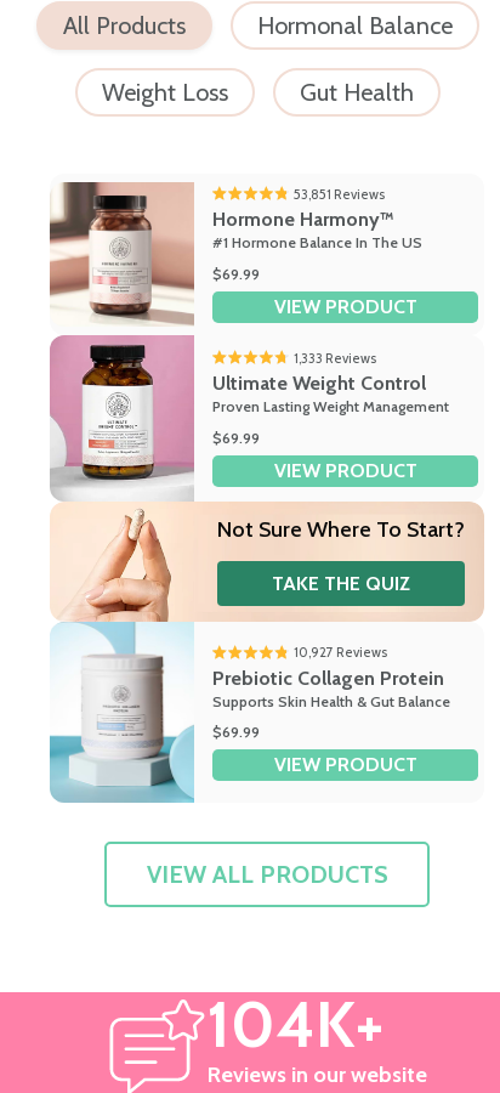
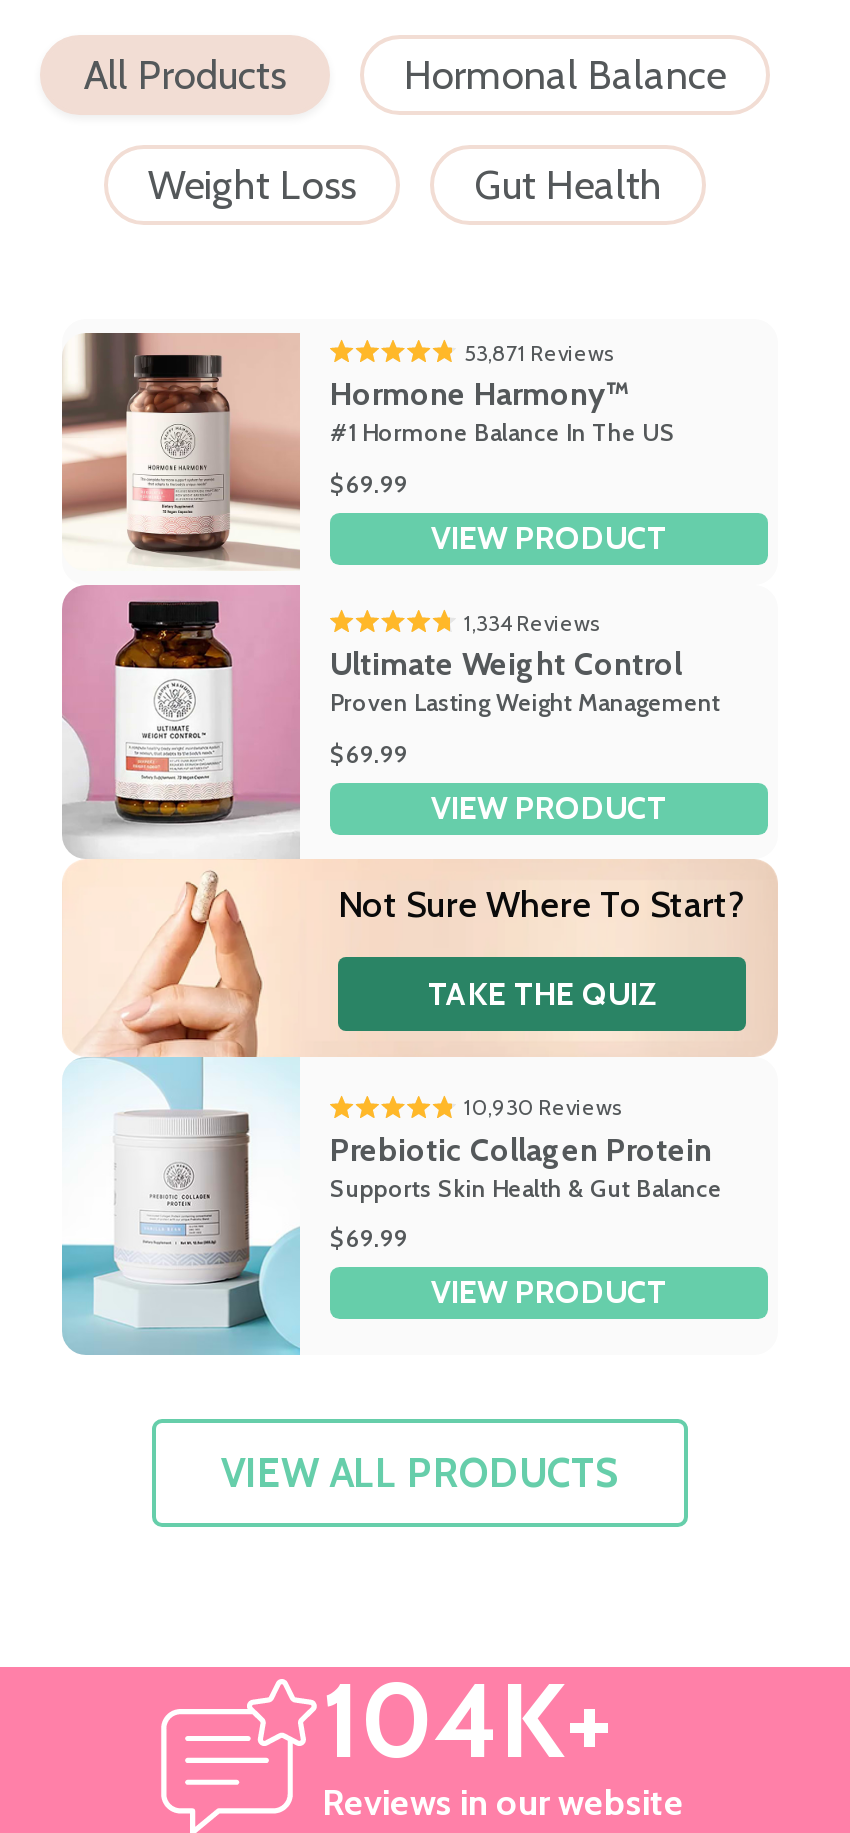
[294,186,385,203] 53,851 Reviews -> [464,339,614,367] 53,871 Reviews
[294,350,376,367] 1,333 Reviews -> [464,609,600,637] 1,334 Reviews
[294,644,387,661] 10,927 Reviews -> [464,1093,622,1121] 10,930 Reviews

